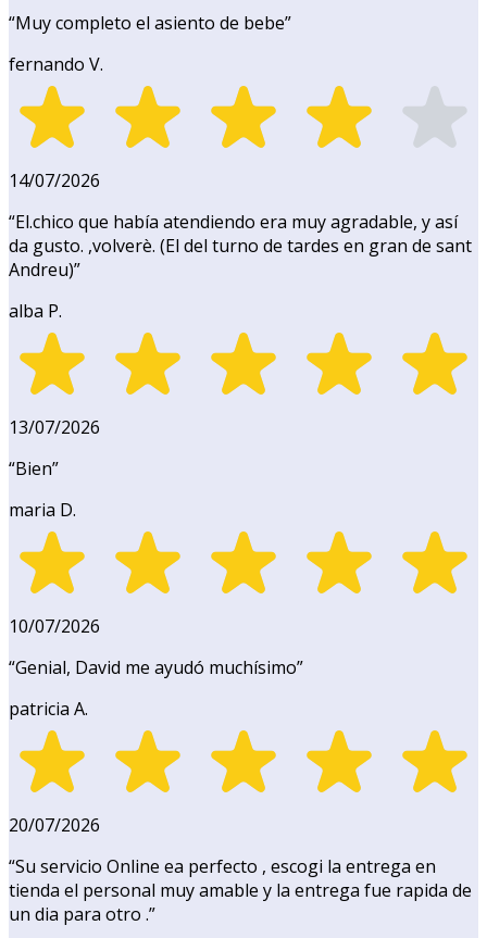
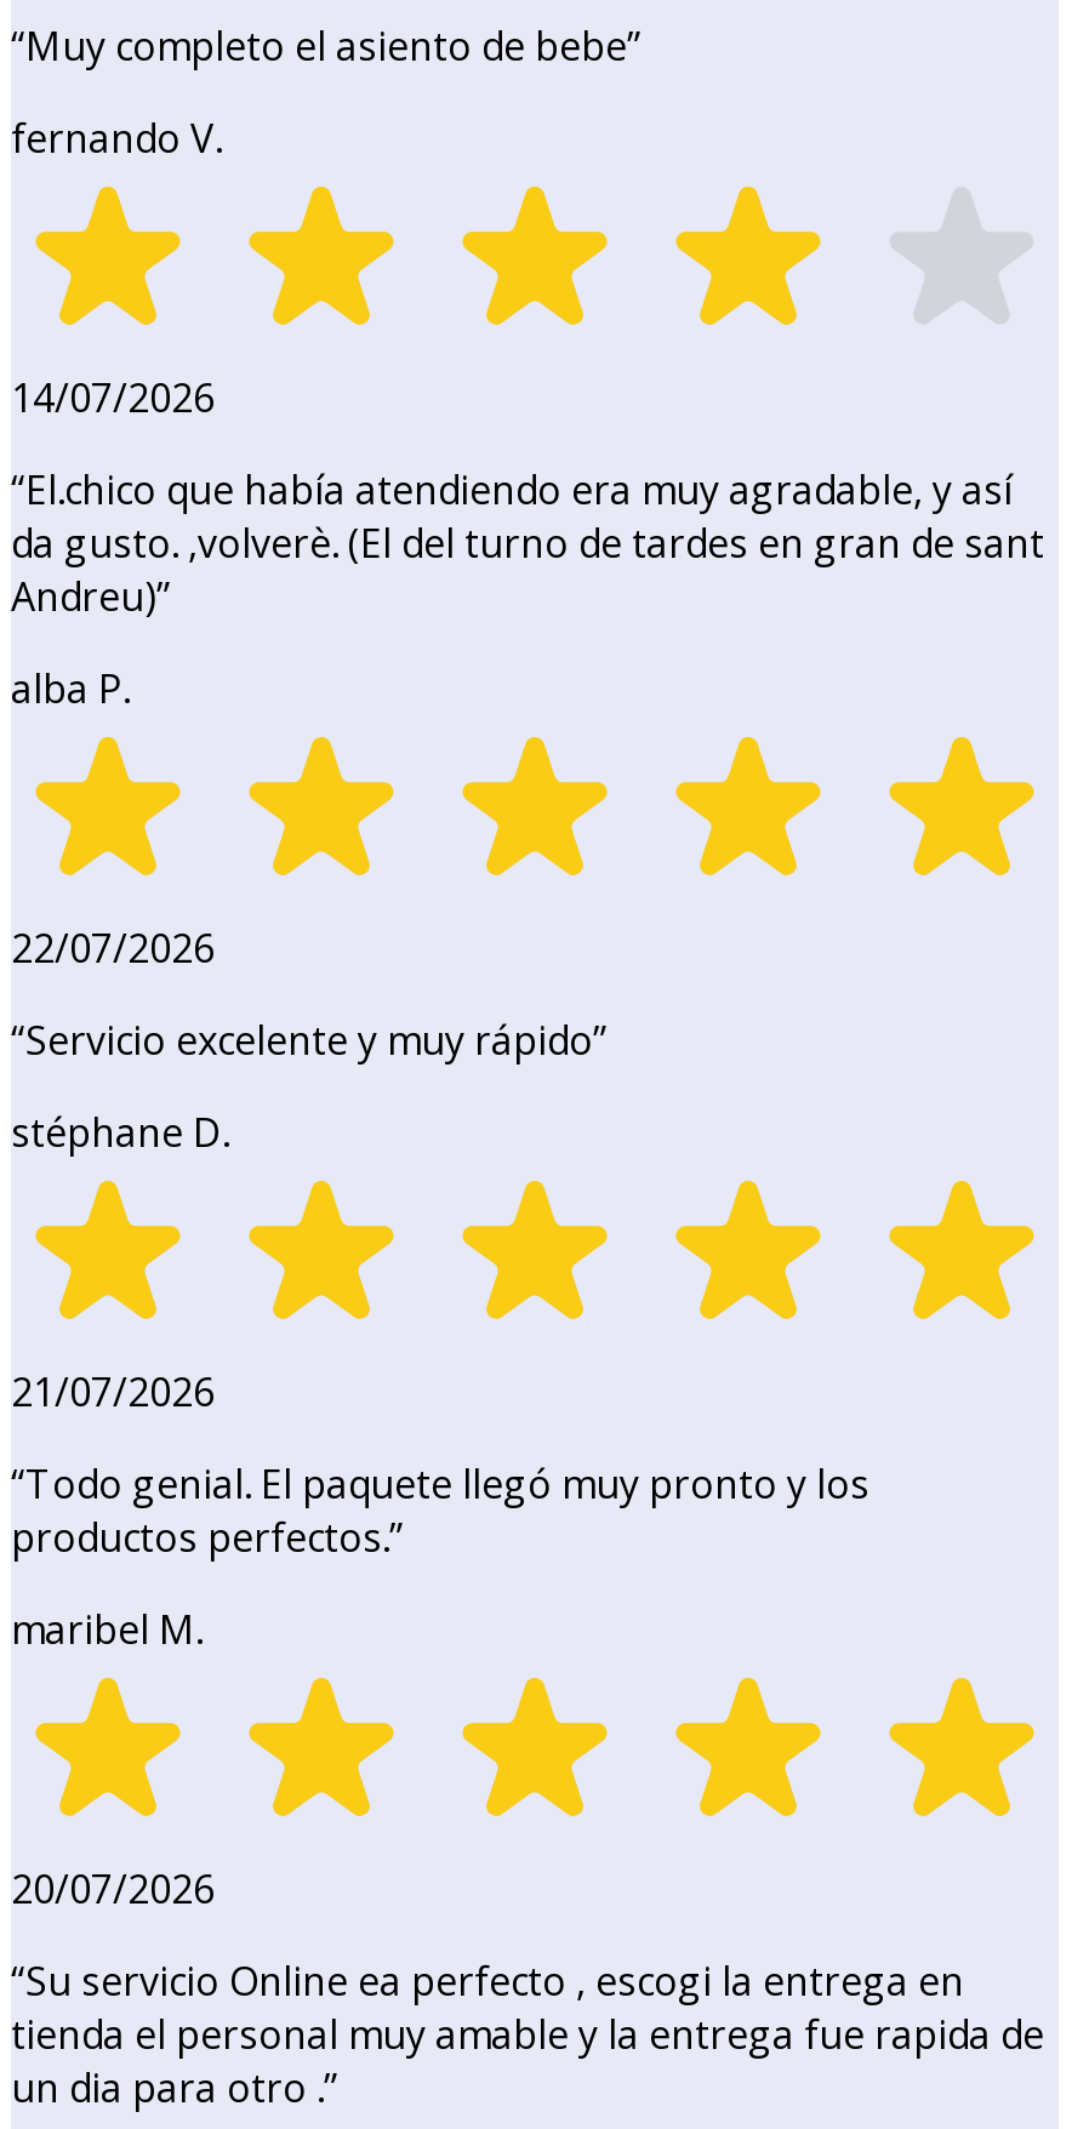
[9,415,100,439] 13/07/2026 -> [11,921,215,975] 22/07/2026
[9,457,59,480] “Bien” -> [11,1014,608,1067] “Servicio excelente y muy rápido”
[9,498,76,522] maria D. -> [11,1106,229,1159] stéphane D.
[9,614,100,638] 10/07/2026 -> [11,1365,215,1419] 21/07/2026
[9,655,303,679] “Genial, David me ayudó muchísimo” -> [11,1457,869,1564] “Todo genial. El paquete llegó muy pronto y los | productos perfectos.”
[9,697,88,721] patricia A. -> [11,1603,203,1656] maribel M.

